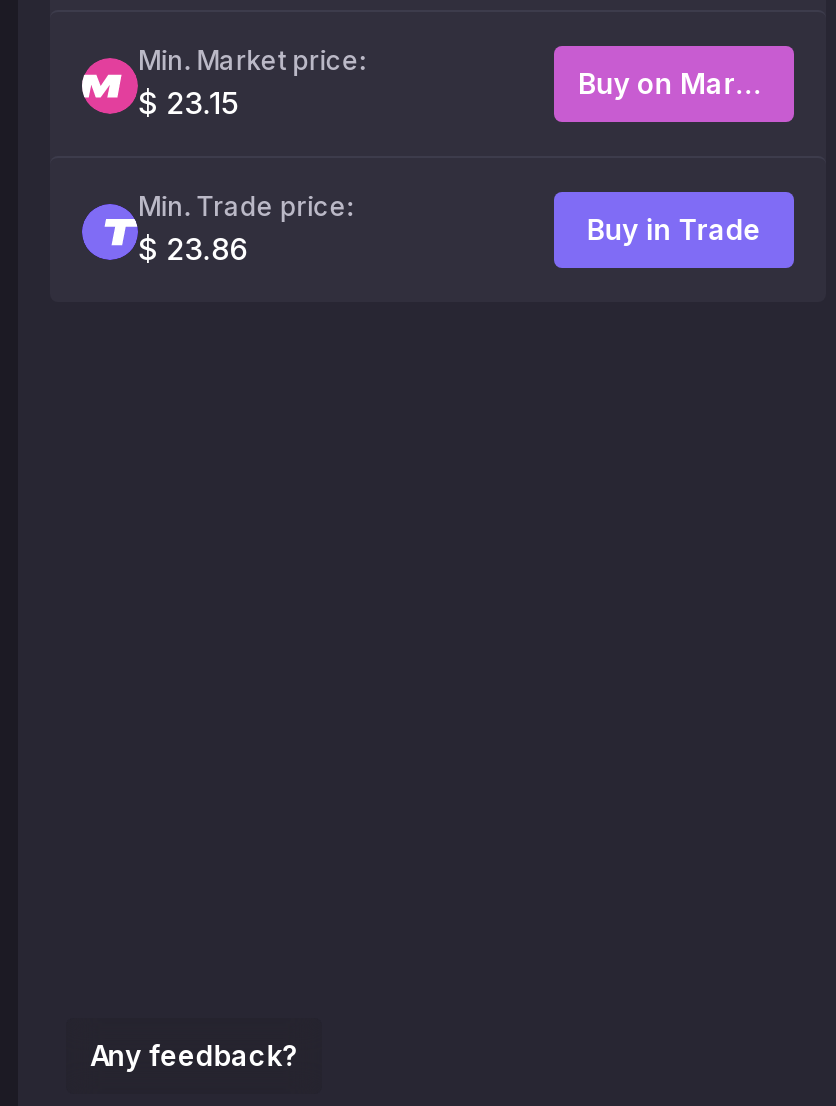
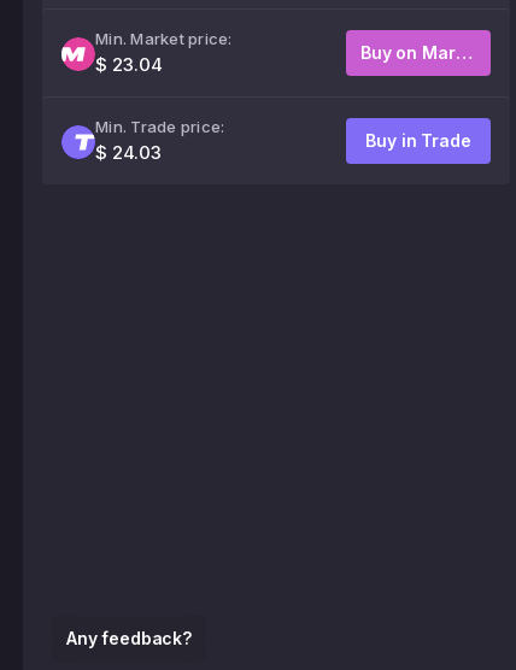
[138,84,239,122] $ 23.15 -> [95,53,163,76] $ 23.04
[138,230,247,268] $ 23.86 -> [95,141,162,164] $ 24.03

